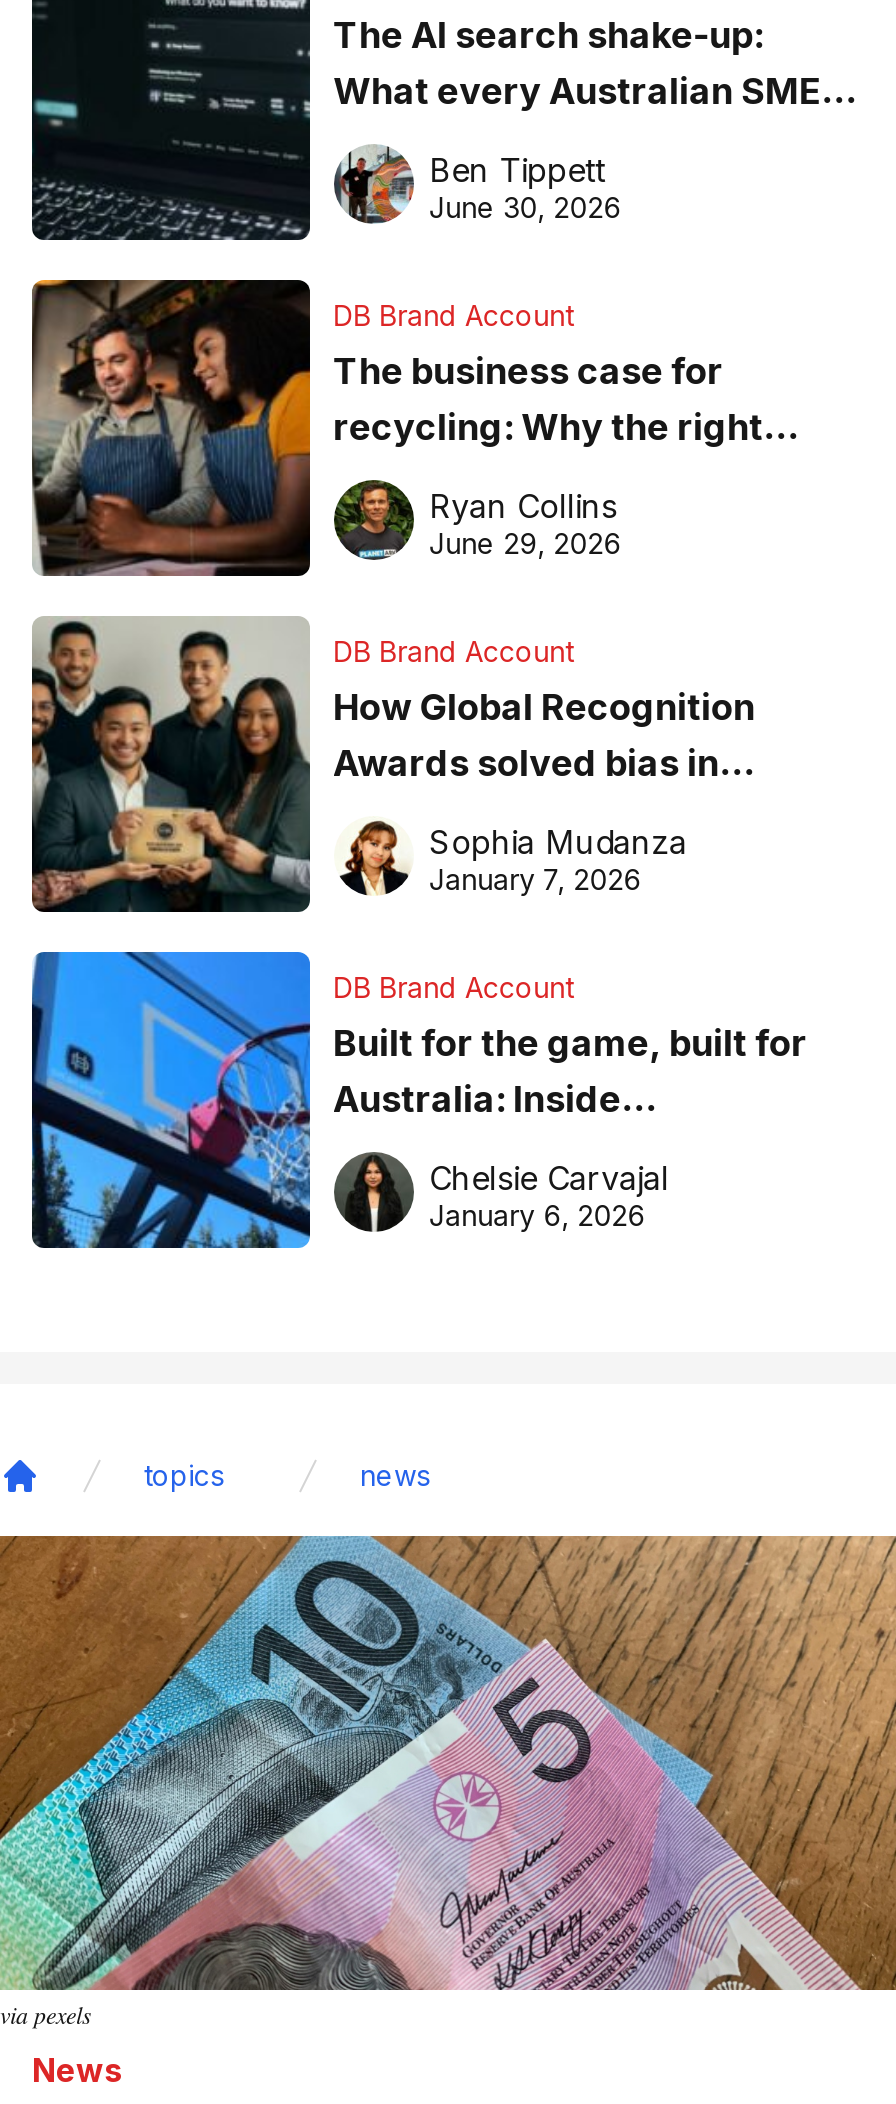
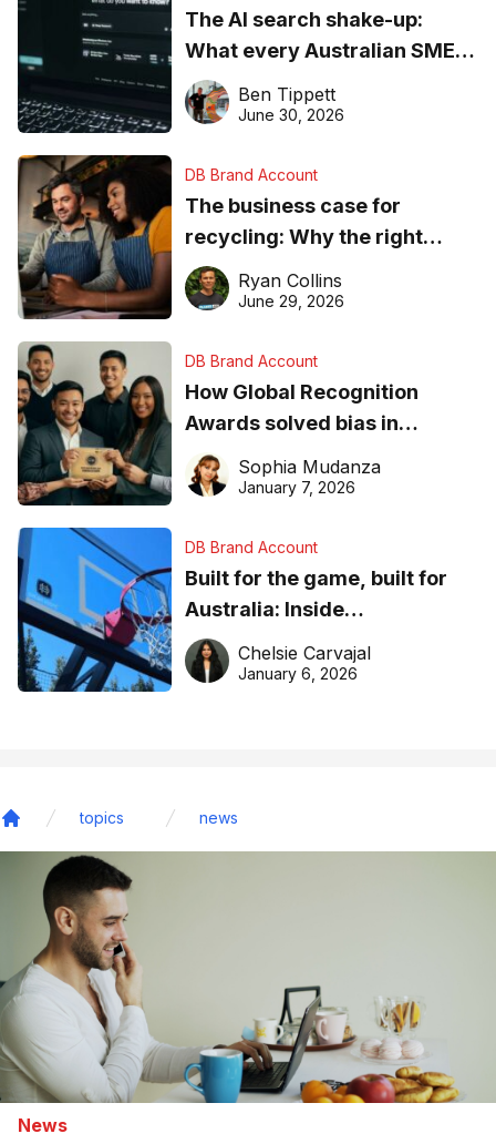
[6,1536,890,1992] [image] -> [3,851,493,1104] [image]
[0,1998,92,2030] via pexels -> none

